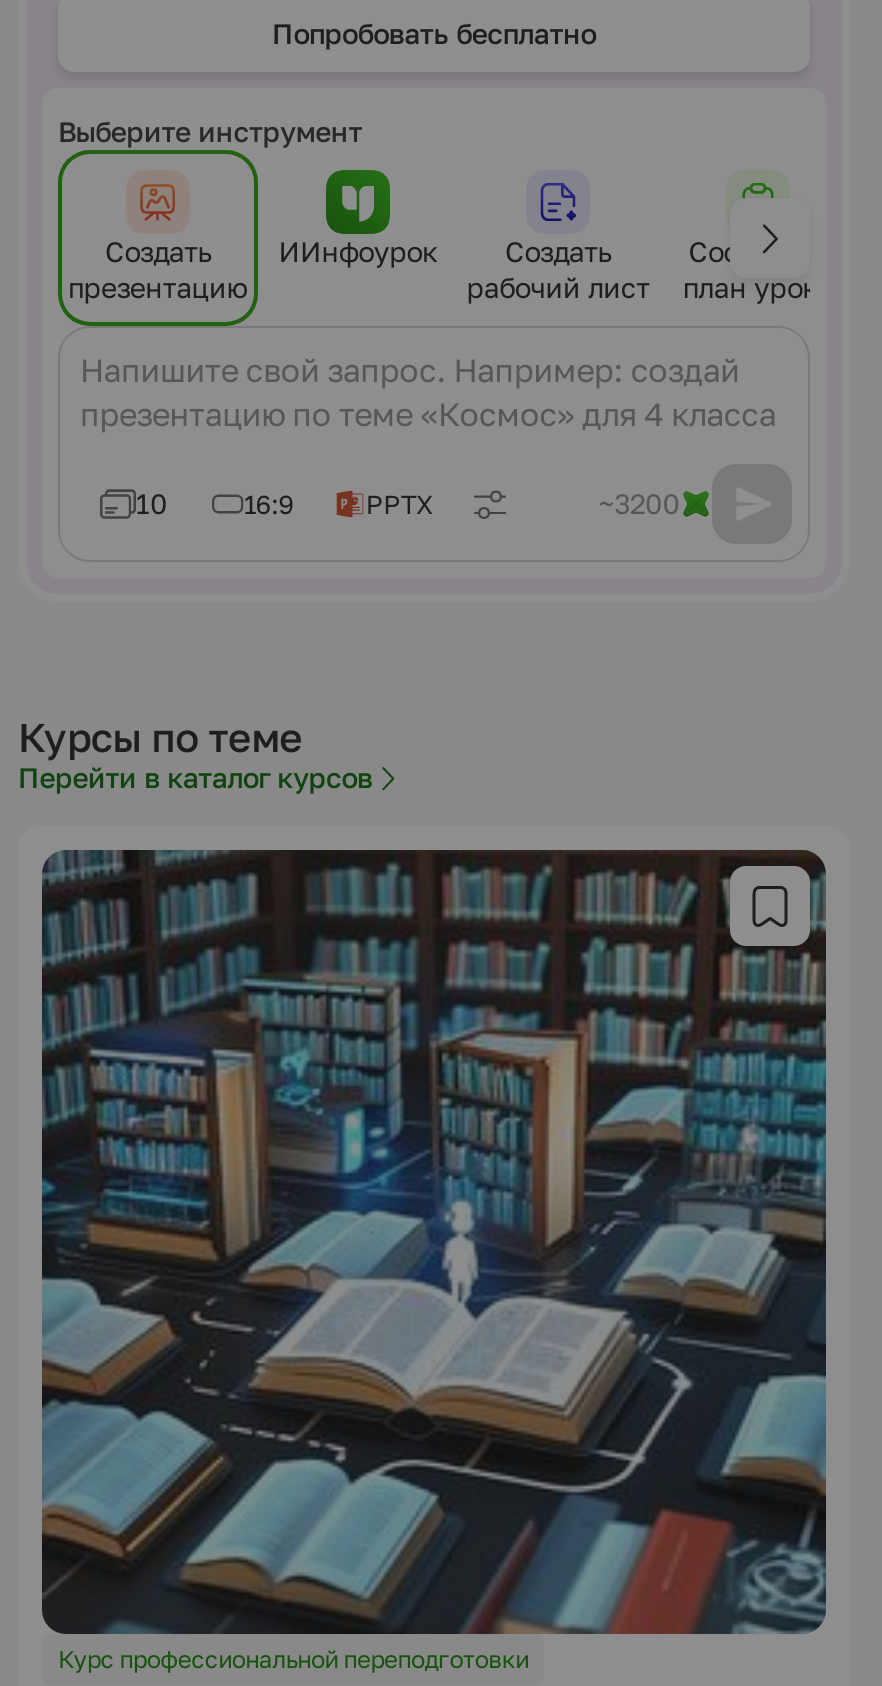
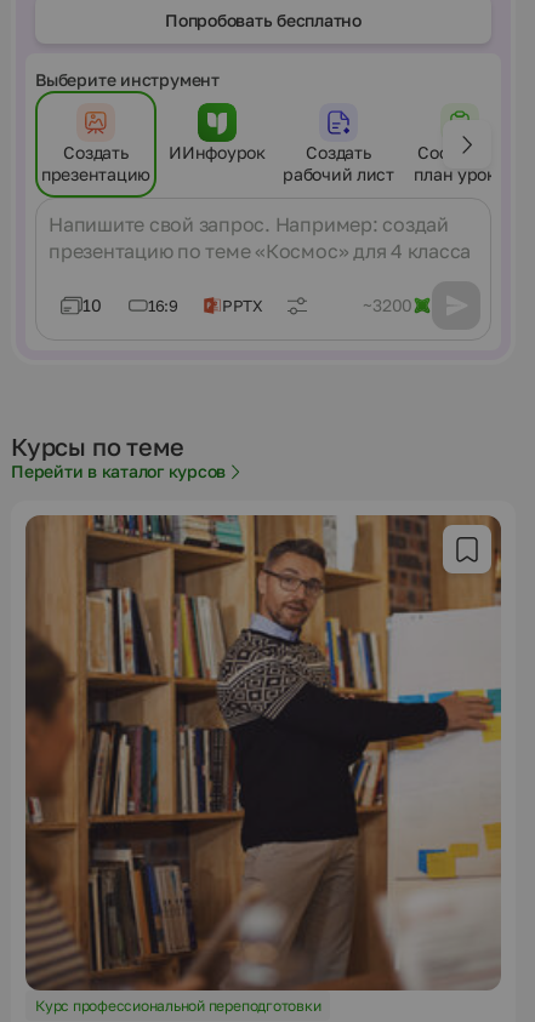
[40,848,828,1636] [image] -> [24,514,502,992] [image]

